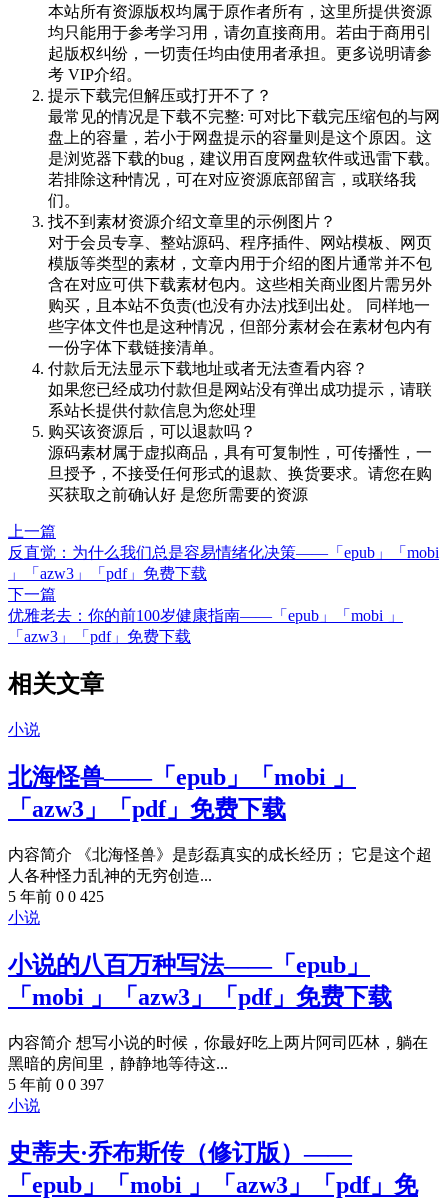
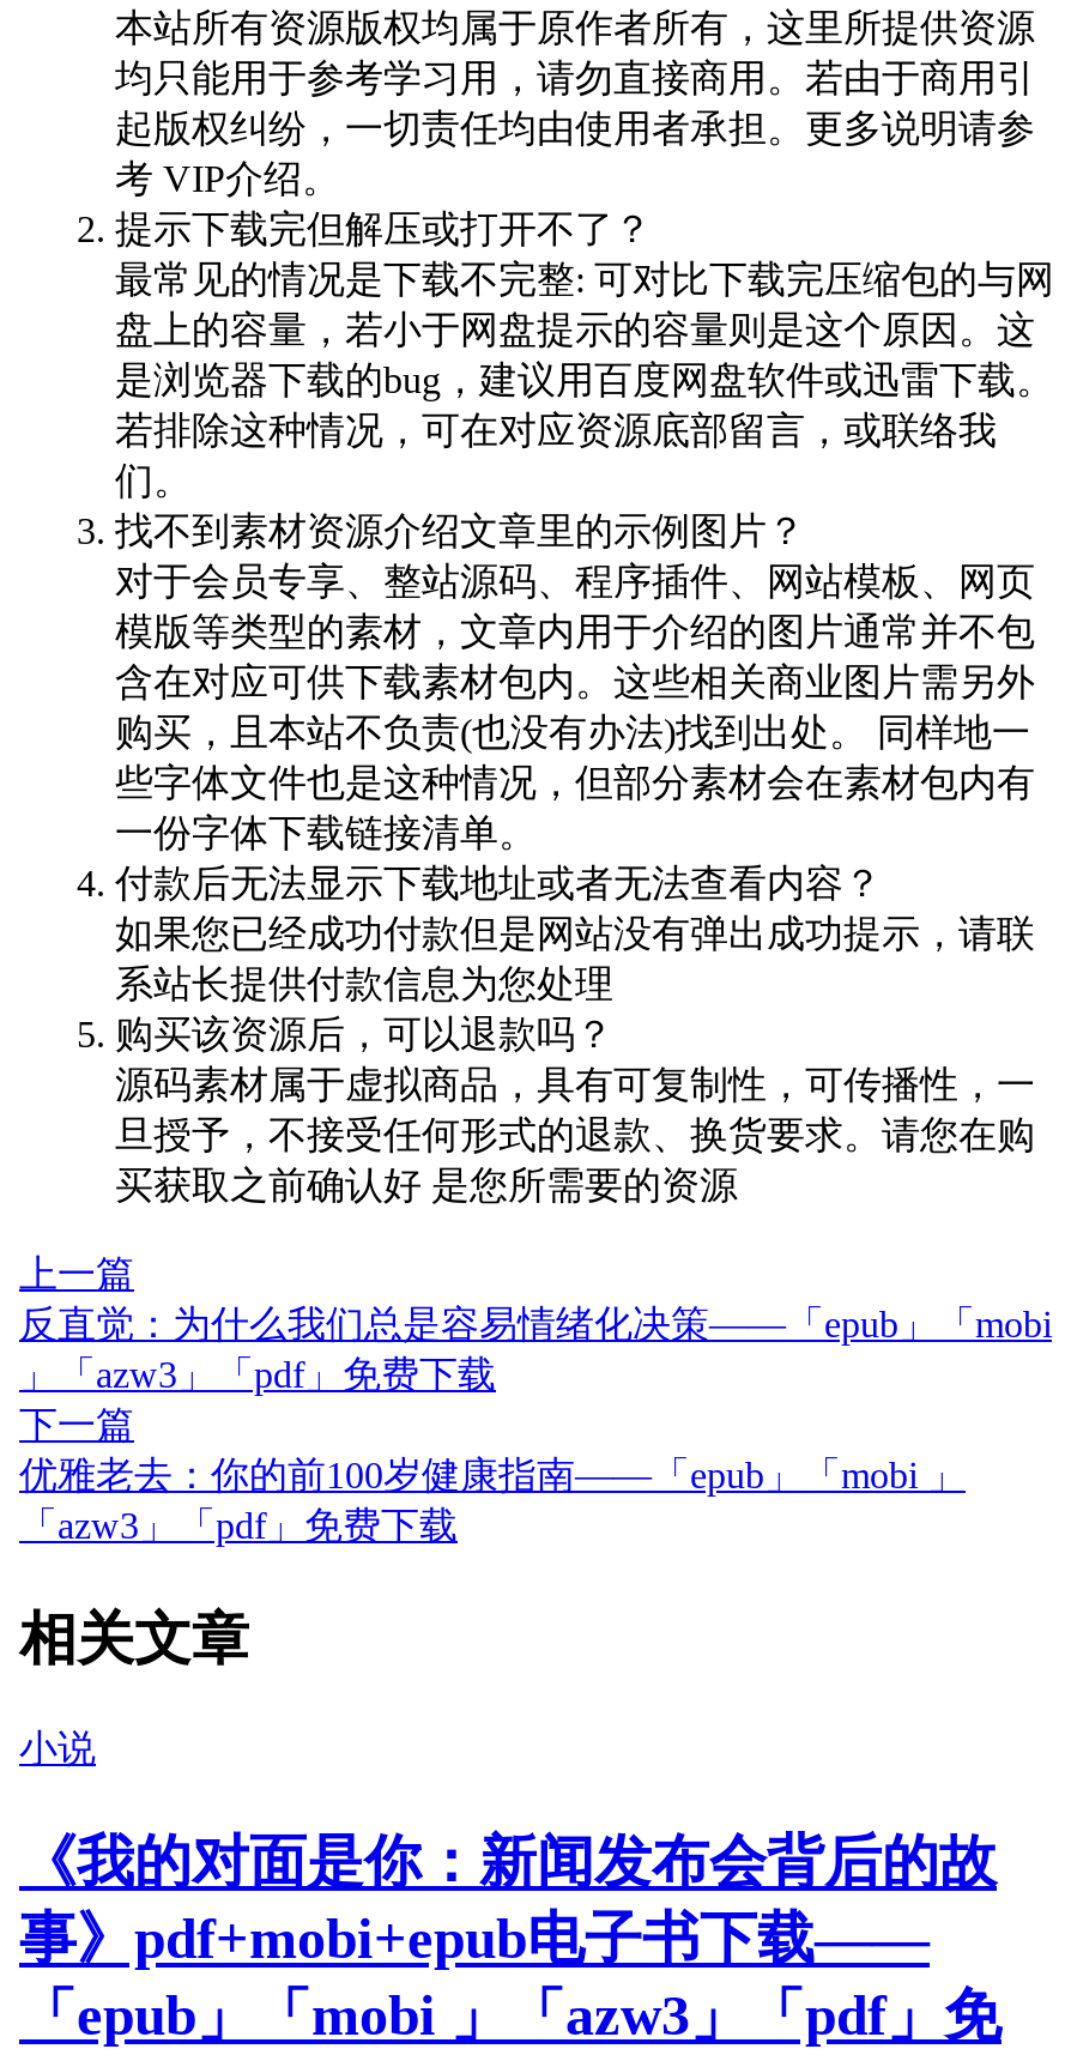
[8,764,432,1166] 北海怪兽——「epub」「mobi 」 | 「azw3」「pdf」免费下载 | 内容简介 《北海怪兽》是彭磊真实的成长经历； 它是这个超 | 人各种怪力乱神的无穷创造... | 5 年前 0 0 425 | 小说 | 小说的八百万种写法——「epub」 | 「mobi 」「azw3」「pdf」免费下载 | 内容简介 想写小说的时候，你最好吃上两片阿司匹林，躺在 | 黑暗的房间里，静静地等待这... | 5 年前 0 0 397 | 小说 | 史蒂夫·乔布斯传（修订版）—— -> [19,1831,997,1970] 《我的对面是你：新闻发布会背后的故 | 事》pdf+mobi+epub电子书下载——

